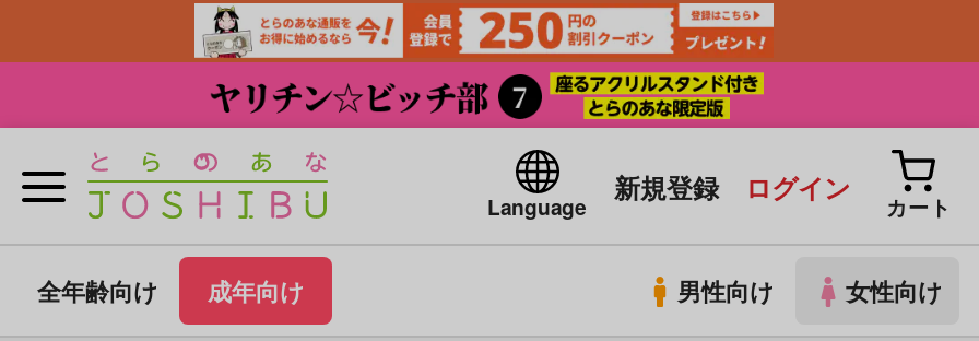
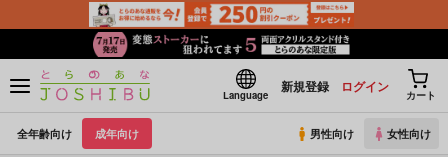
[7,60,972,130] [image] -> [3,28,445,60] [image]

